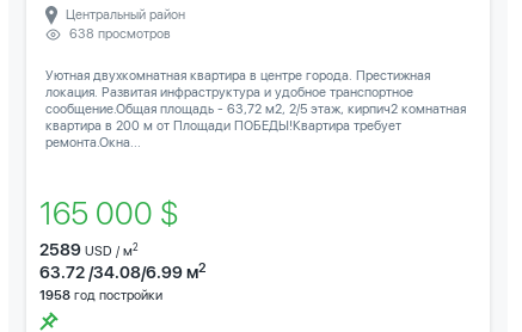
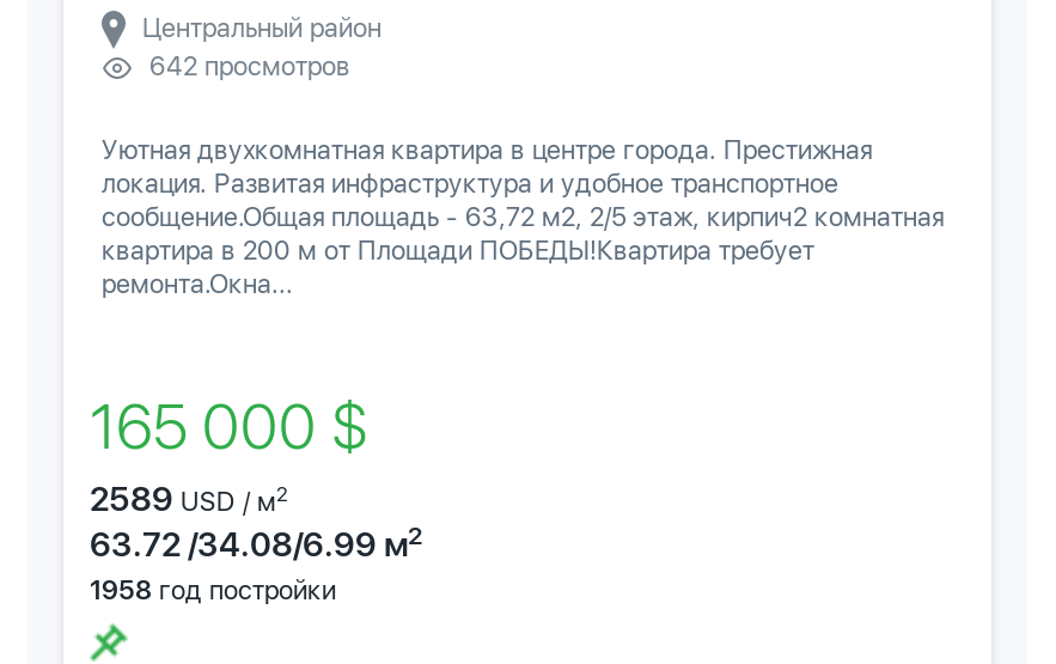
[69,26,171,42] 638 просмотров -> [149,51,350,82] 642 просмотров

